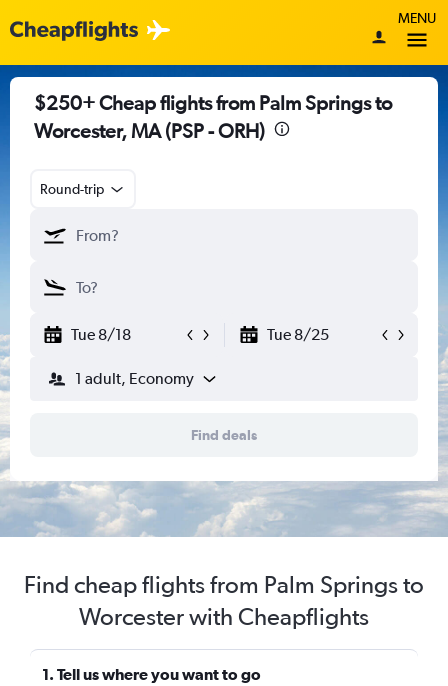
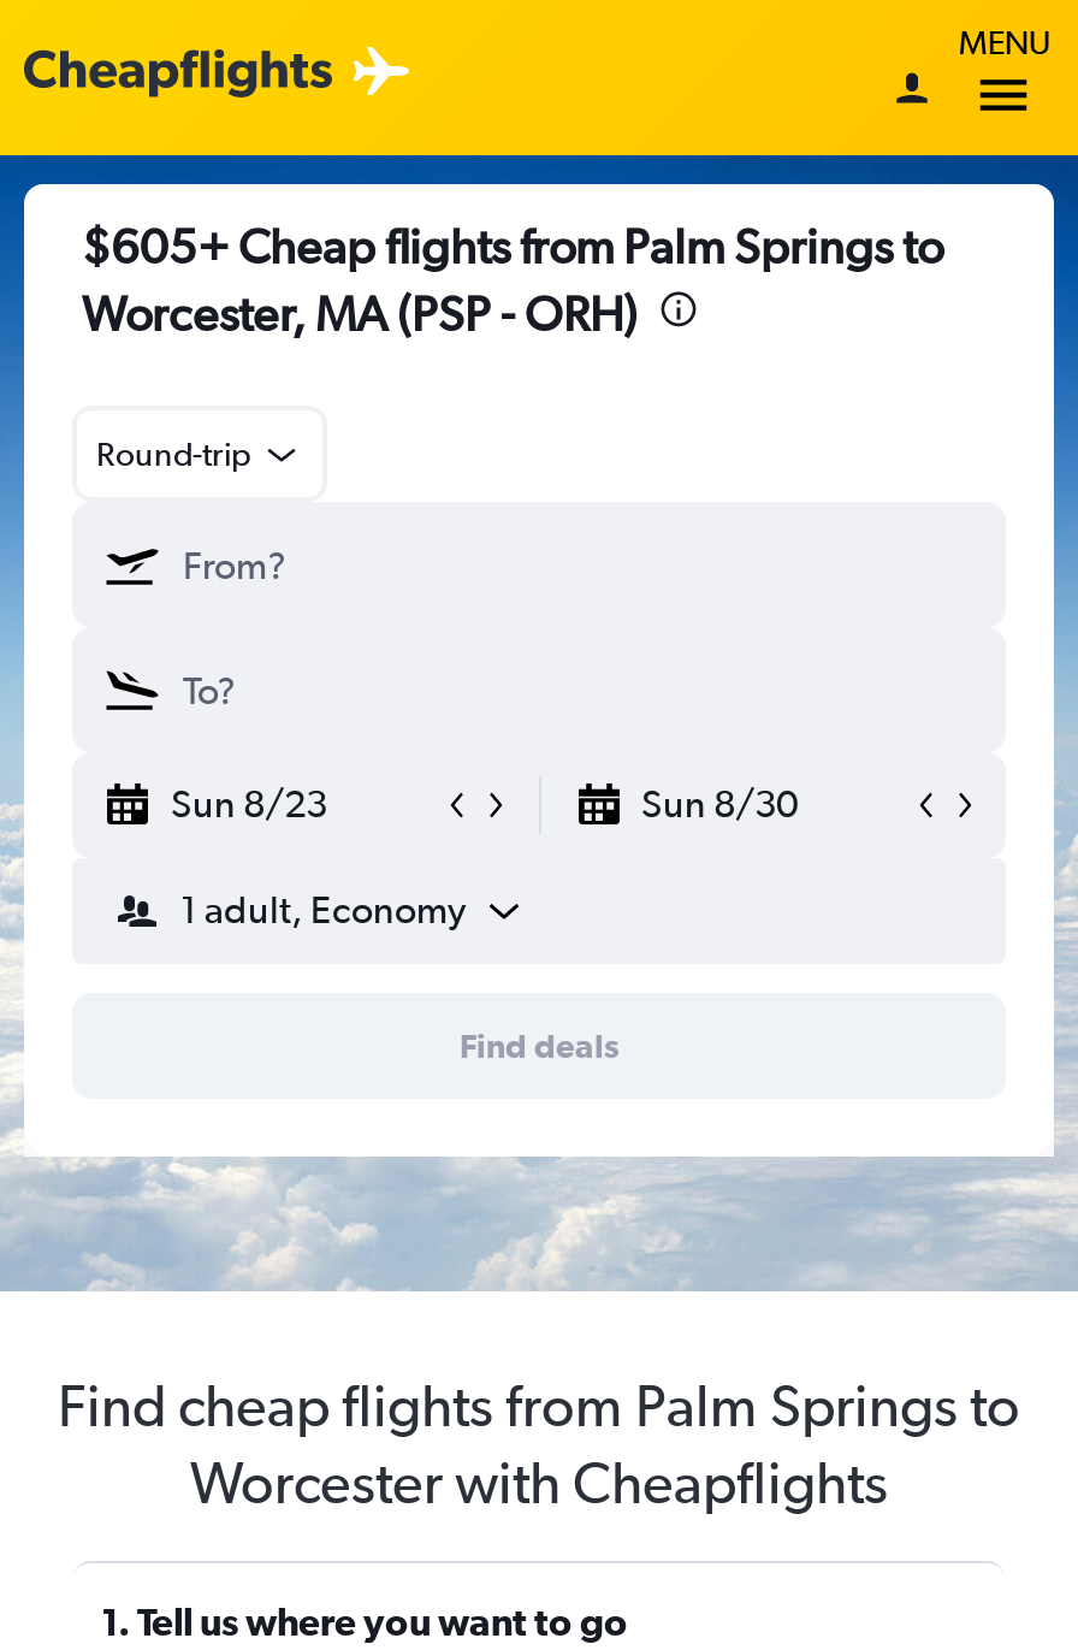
[34,91,392,114] $250+ Cheap flights from Palm Springs to -> [82,218,943,273] $605+ Cheap flights from Palm Springs to
[71,325,328,344] Tue 8/18 | Tue 8/25 -> [171,781,798,827] Sun 8/23 | Sun 8/30

